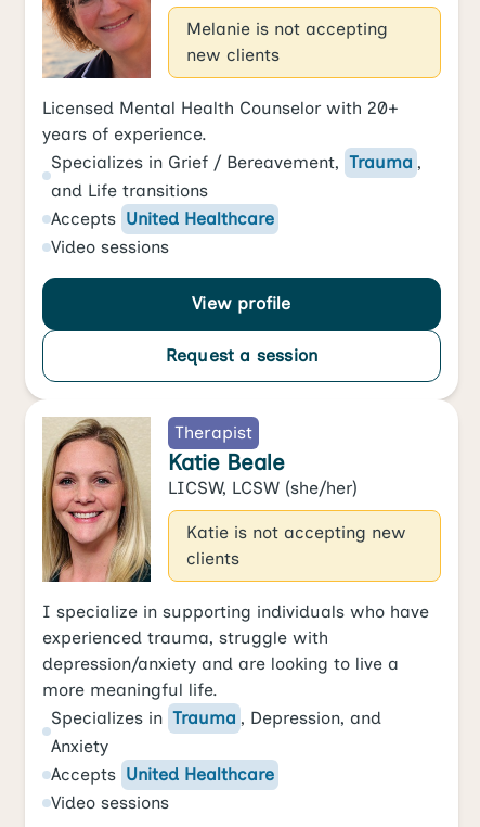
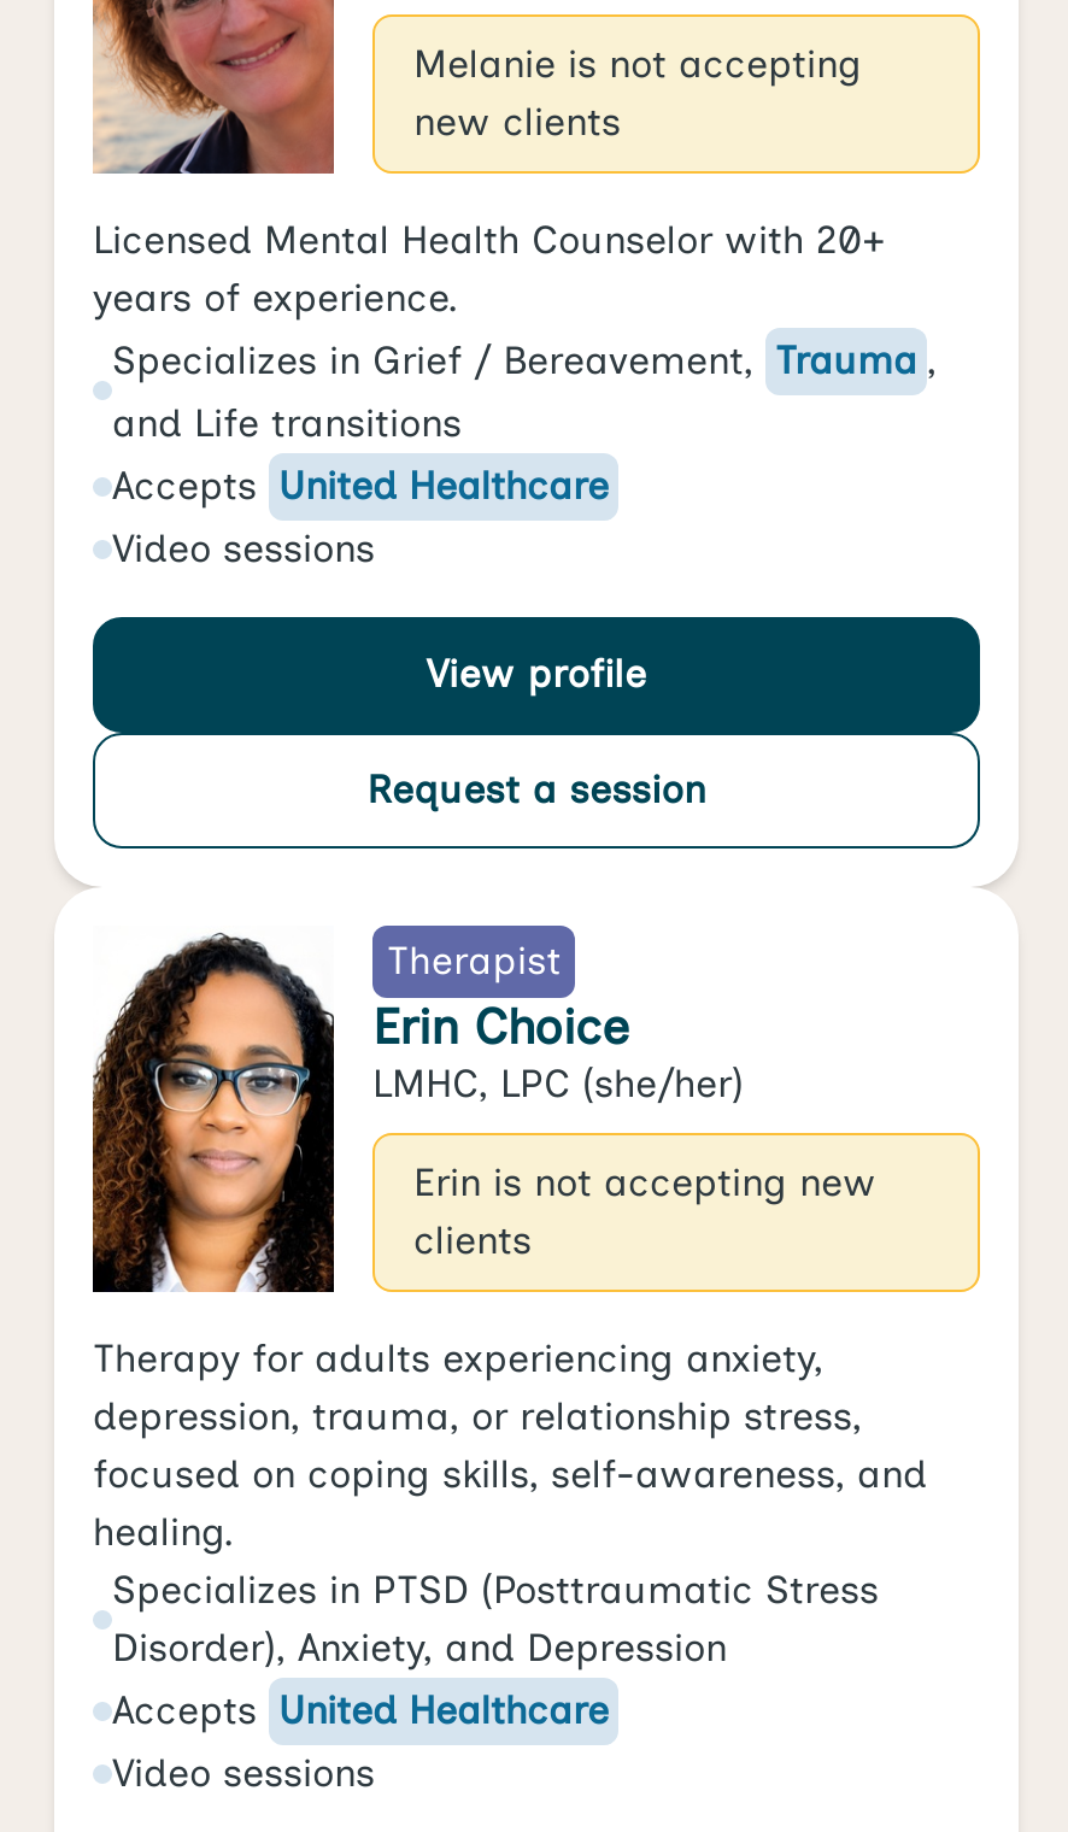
[42,417,358,583] [image] | Katie Beale | LICSW, LCSW (she/her) -> [90,928,744,1294] [image] | Erin Choice | LMHC, LPC (she/her)
[186,522,406,543] Katie is not accepting new -> [413,1159,876,1205] Erin is not accepting new
[42,601,429,756] I specialize in supporting individuals who have | experienced trauma, struggle with | depression/anxiety and are looking to live a | more meaningful life. | Specializes in Trauma , Depression, and | Anxiety -> [93,1335,927,1670] Therapy for adults experiencing anxiety, | depression, trauma, or relationship stress, | focused on coping skills, self-awareness, and | healing. | Specializes in PTSD (Posttraumatic Stress | Disorder), Anxiety, and Depression

